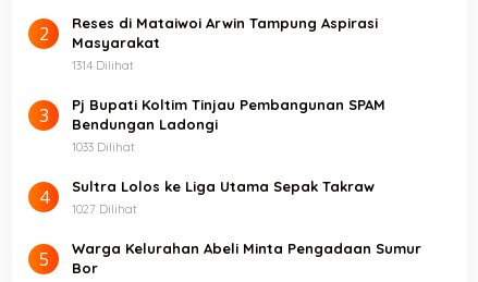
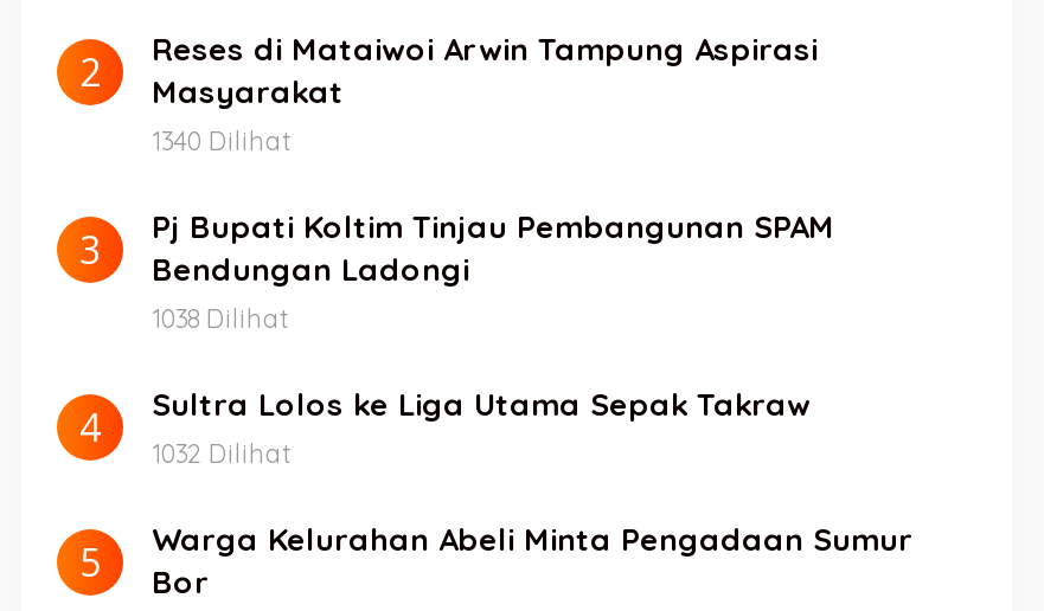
[72,58,134,73] 1314 Dilihat -> [152,125,292,158] 1340 Dilihat
[72,140,135,155] 1033 Dilihat -> [152,303,289,336] 1038 Dilihat
[39,178,375,217] 4 1027 Dilihat Sultra Lolos ke Liga Utama Sepak Takraw -> [79,386,811,471] 4 1032 Dilihat Sultra Lolos ke Liga Utama Sepak Takraw

